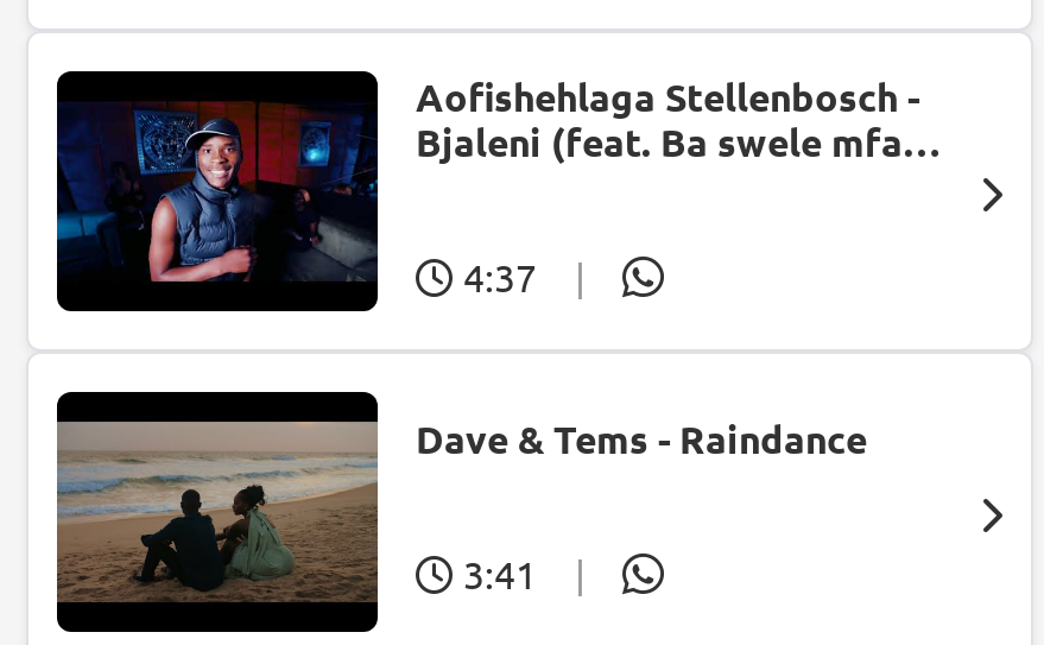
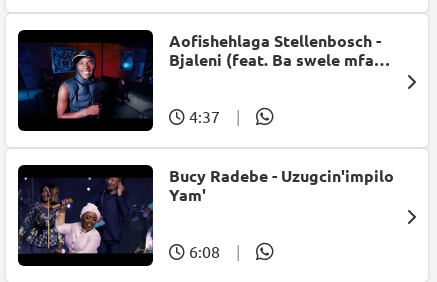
[55,414,867,634] [image] | Dave & Tems - Raindance -> [18,165,394,276] [image] | Bucy Radebe - Uzugcin'impilo | Yam'
[463,549,537,597] 3:41 -> [189,241,220,261] 6:08

